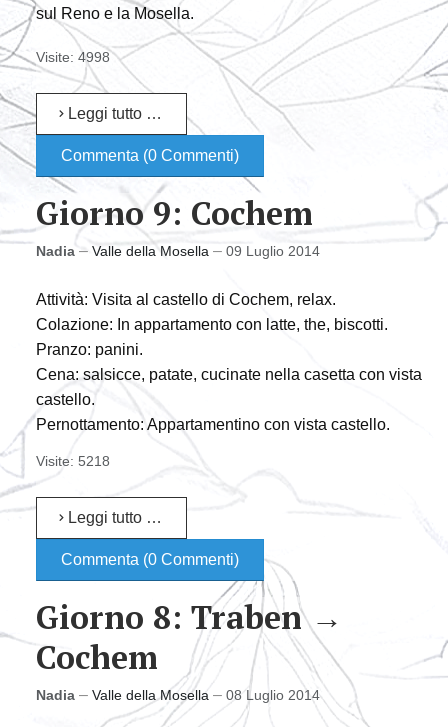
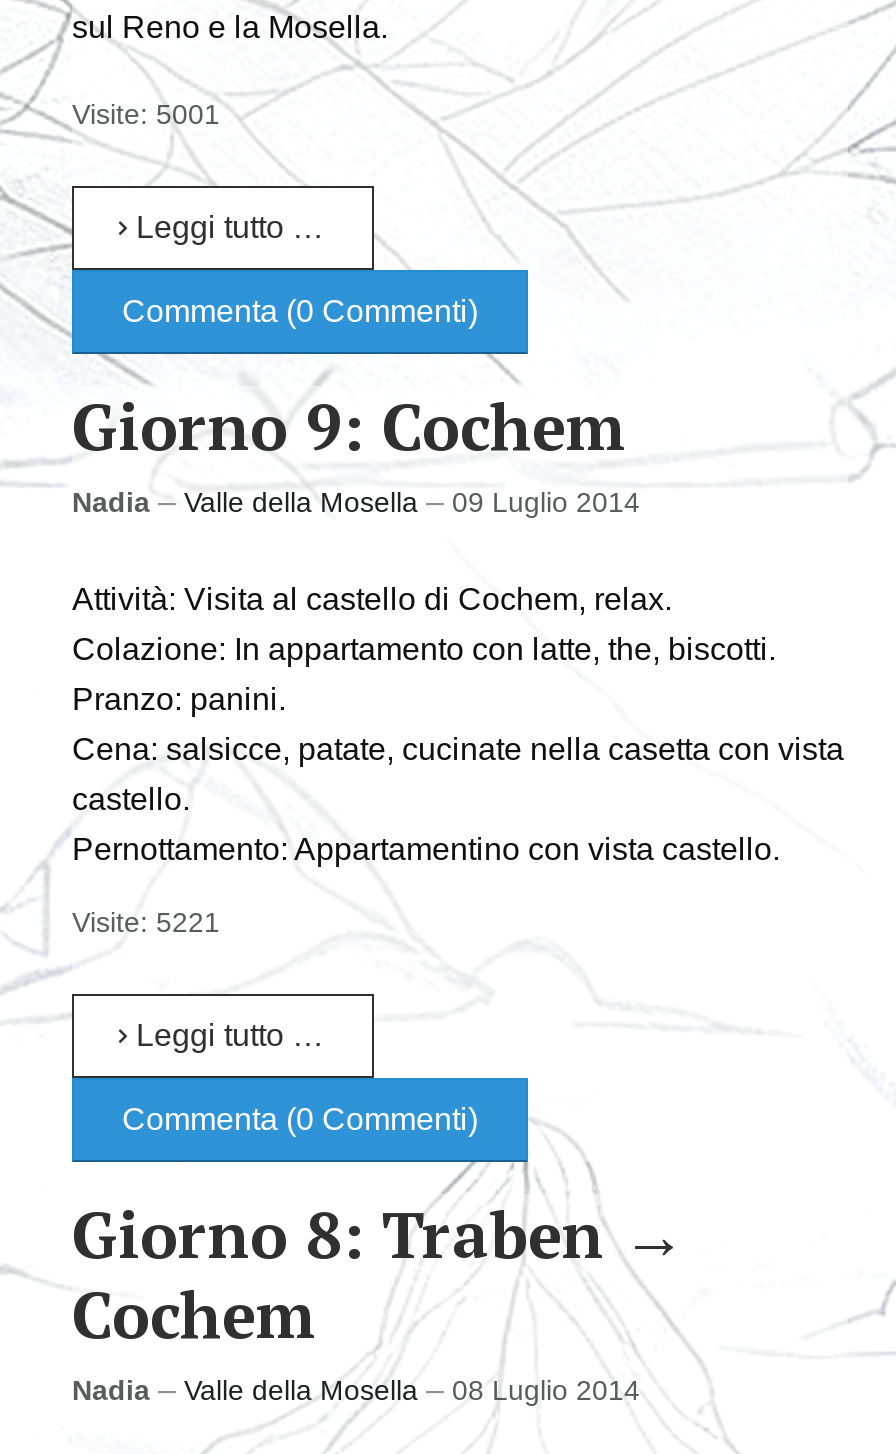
[36,49,110,65] Visite: 4998 -> [72,99,220,131] Visite: 5001
[36,453,110,469] Visite: 5218 -> [72,907,220,939] Visite: 5221

